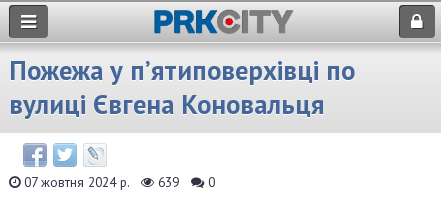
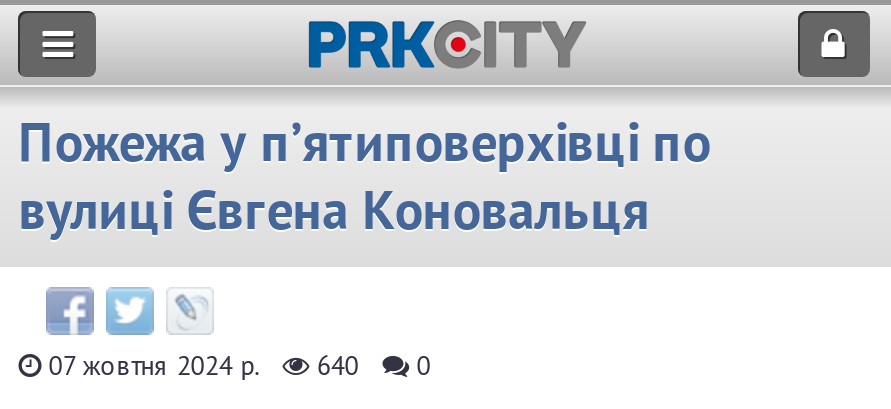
[20,173,215,191] 07 жовтня 2024 р. 639 0 -> [40,347,430,383] 07 жовтня 2024 р. 640 0

